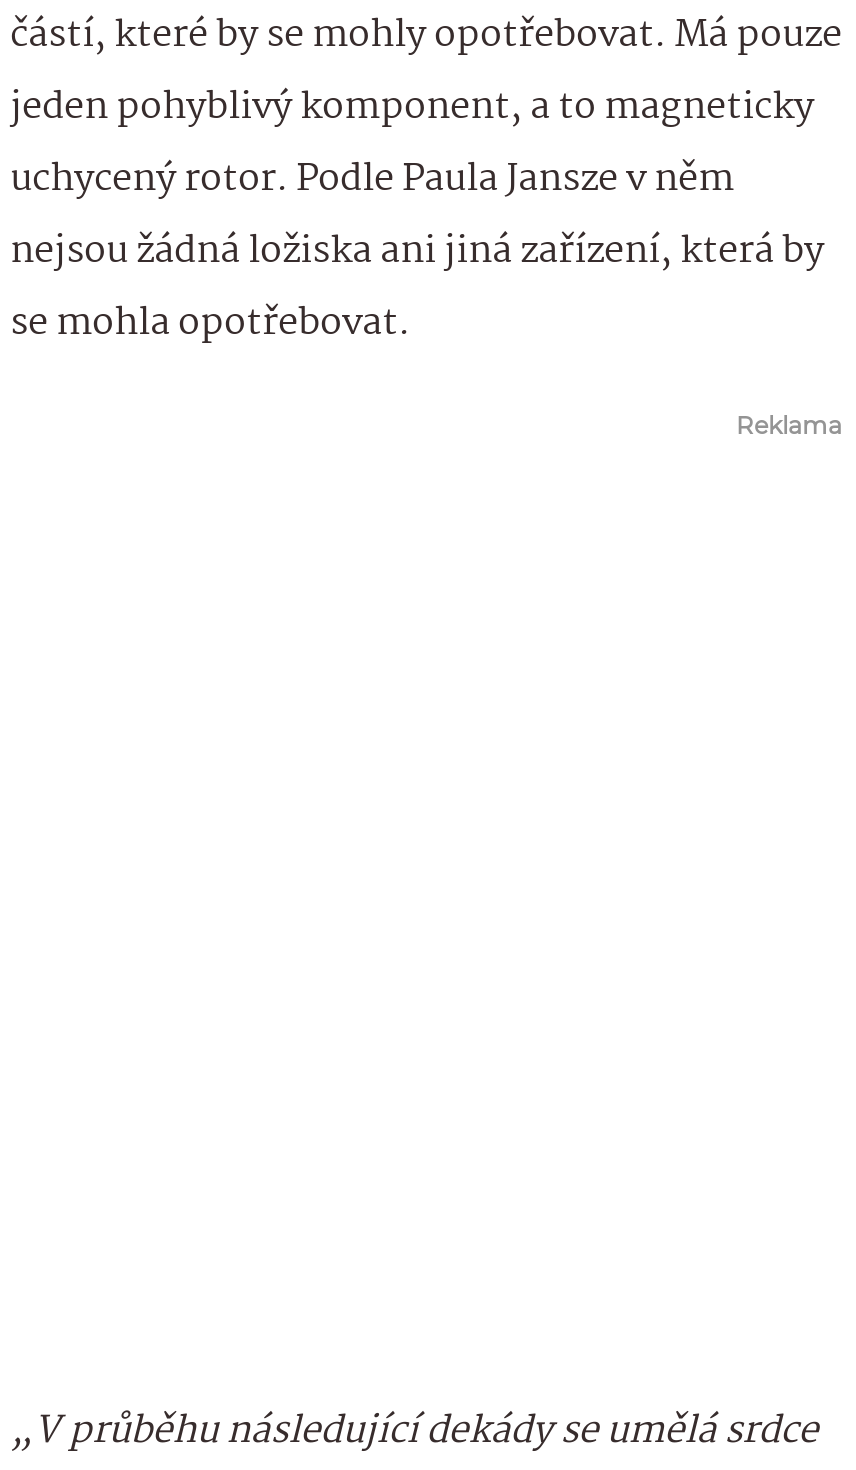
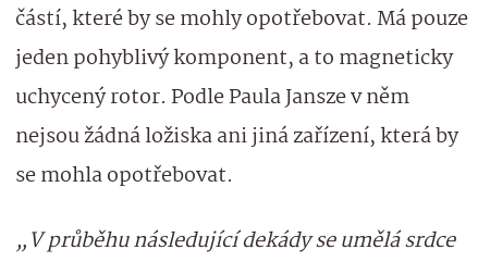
[736,410,842,440] Reklama -> none

